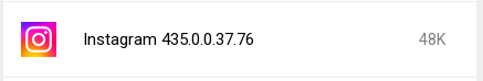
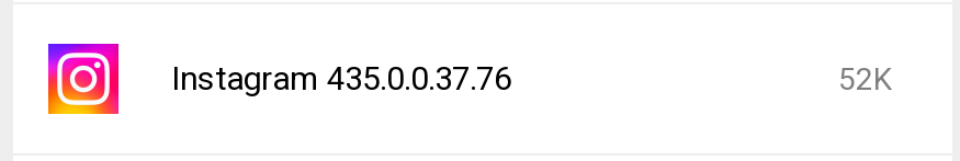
[419,31,445,48] 48K -> [838,61,891,96] 52K

